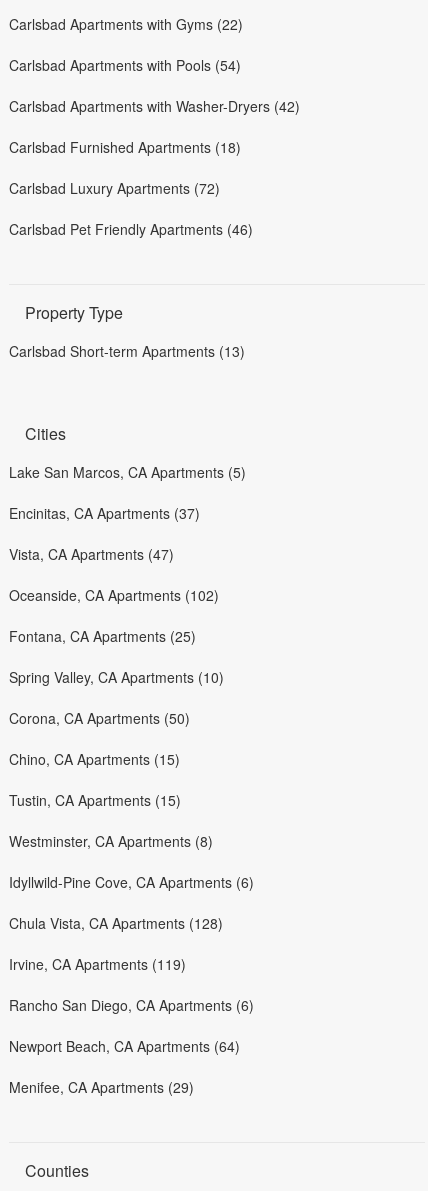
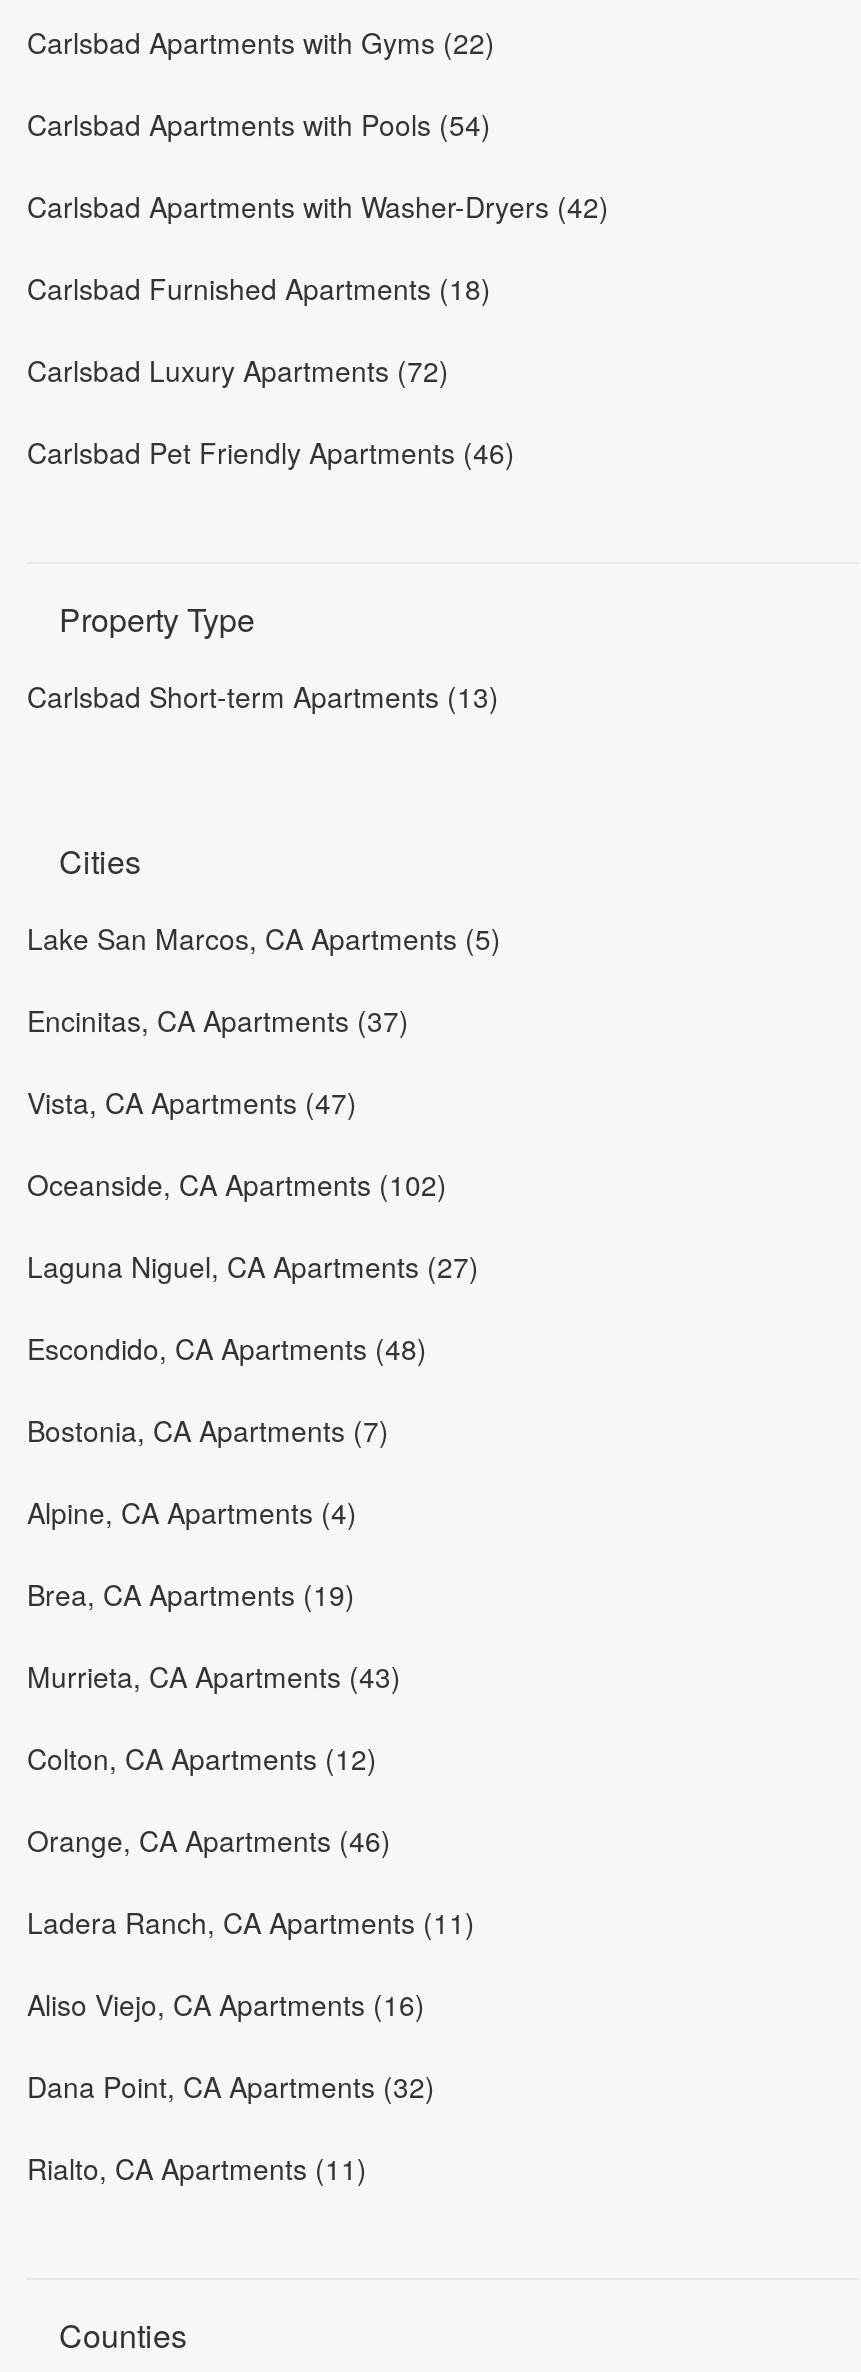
[9,626,196,646] Fontana, CA Apartments (25) -> [27,1246,479,1286] Laguna Niguel, CA Apartments (27)
[9,667,224,687] Spring Valley, CA Apartments (10) -> [27,1328,427,1368] Escondido, CA Apartments (48)
[9,708,190,728] Corona, CA Apartments (50) -> [27,1410,389,1450] Bostonia, CA Apartments (7)
[9,749,180,769] Chino, CA Apartments (15) -> [27,1492,357,1532] Alpine, CA Apartments (4)
[9,790,181,810] Tustin, CA Apartments (15) -> [27,1574,355,1614] Brea, CA Apartments (19)
[9,831,213,851] Westminster, CA Apartments (8) -> [27,1656,401,1696] Murrieta, CA Apartments (43)
[9,872,254,892] Idyllwild-Pine Cove, CA Apartments (6) -> [27,1738,377,1778] Colton, CA Apartments (12)
[9,913,223,933] Chula Vista, CA Apartments (128) -> [27,1820,391,1860] Orange, CA Apartments (46)
[9,954,186,974] Irvine, CA Apartments (119) -> [27,1902,475,1942] Ladera Ranch, CA Apartments (11)
[9,995,254,1015] Rancho San Diego, CA Apartments (6) -> [27,1984,425,2024] Aliso Viejo, CA Apartments (16)
[9,1036,240,1056] Newport Beach, CA Apartments (64) -> [27,2066,435,2106] Dana Point, CA Apartments (32)
[9,1077,194,1097] Menifee, CA Apartments (29) -> [27,2148,367,2188] Rialto, CA Apartments (11)

